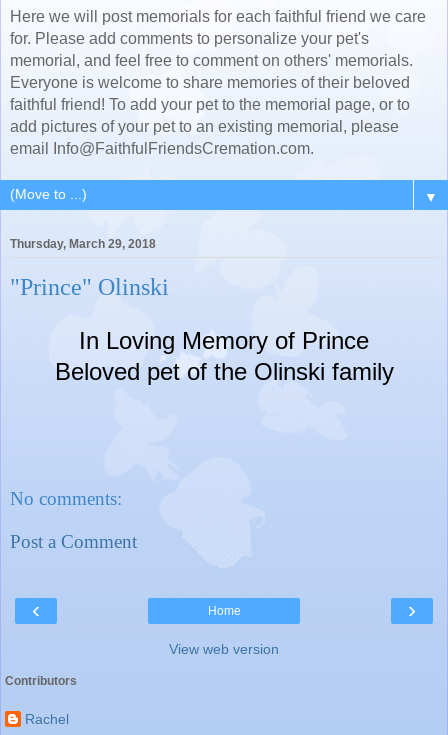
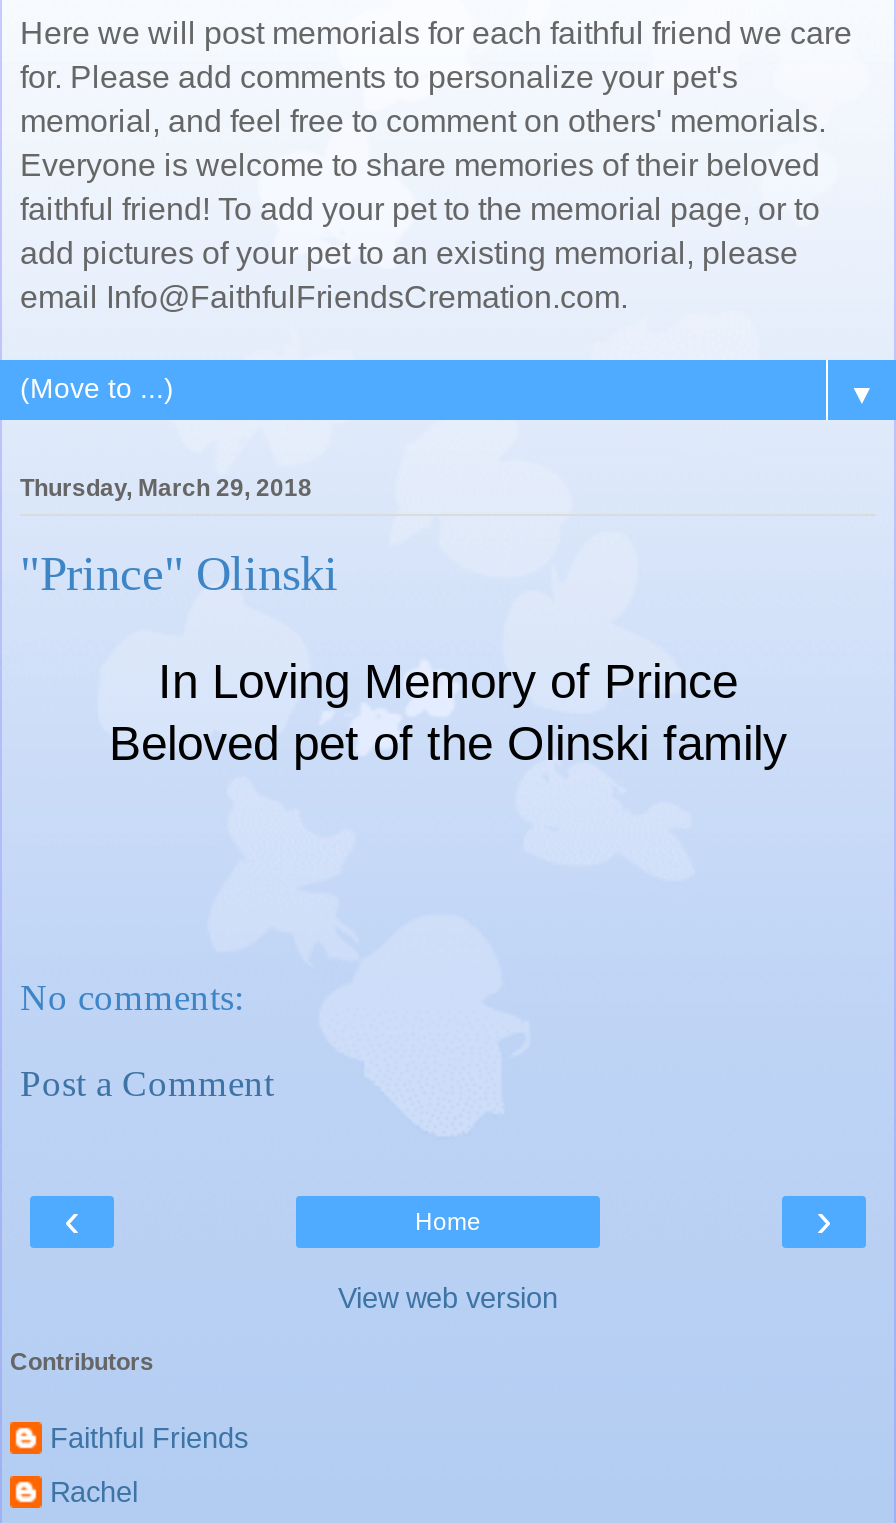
none -> [50,1422,248,1454] Faithful Friends

